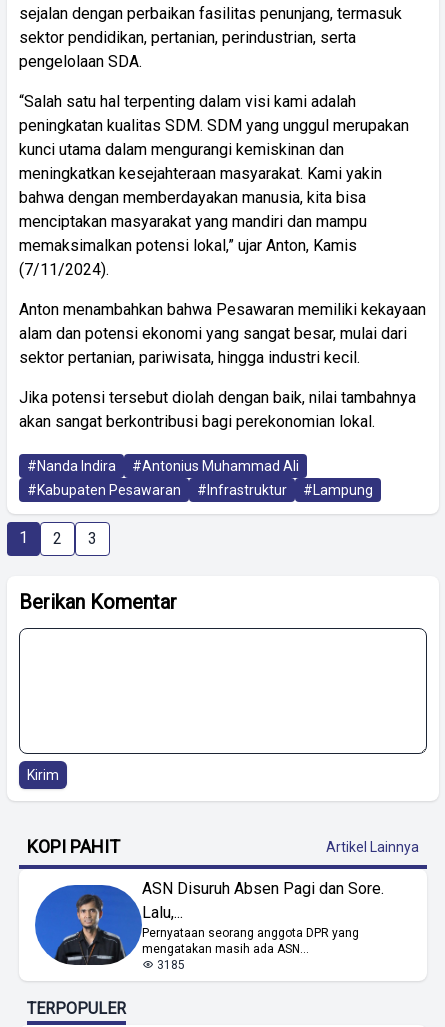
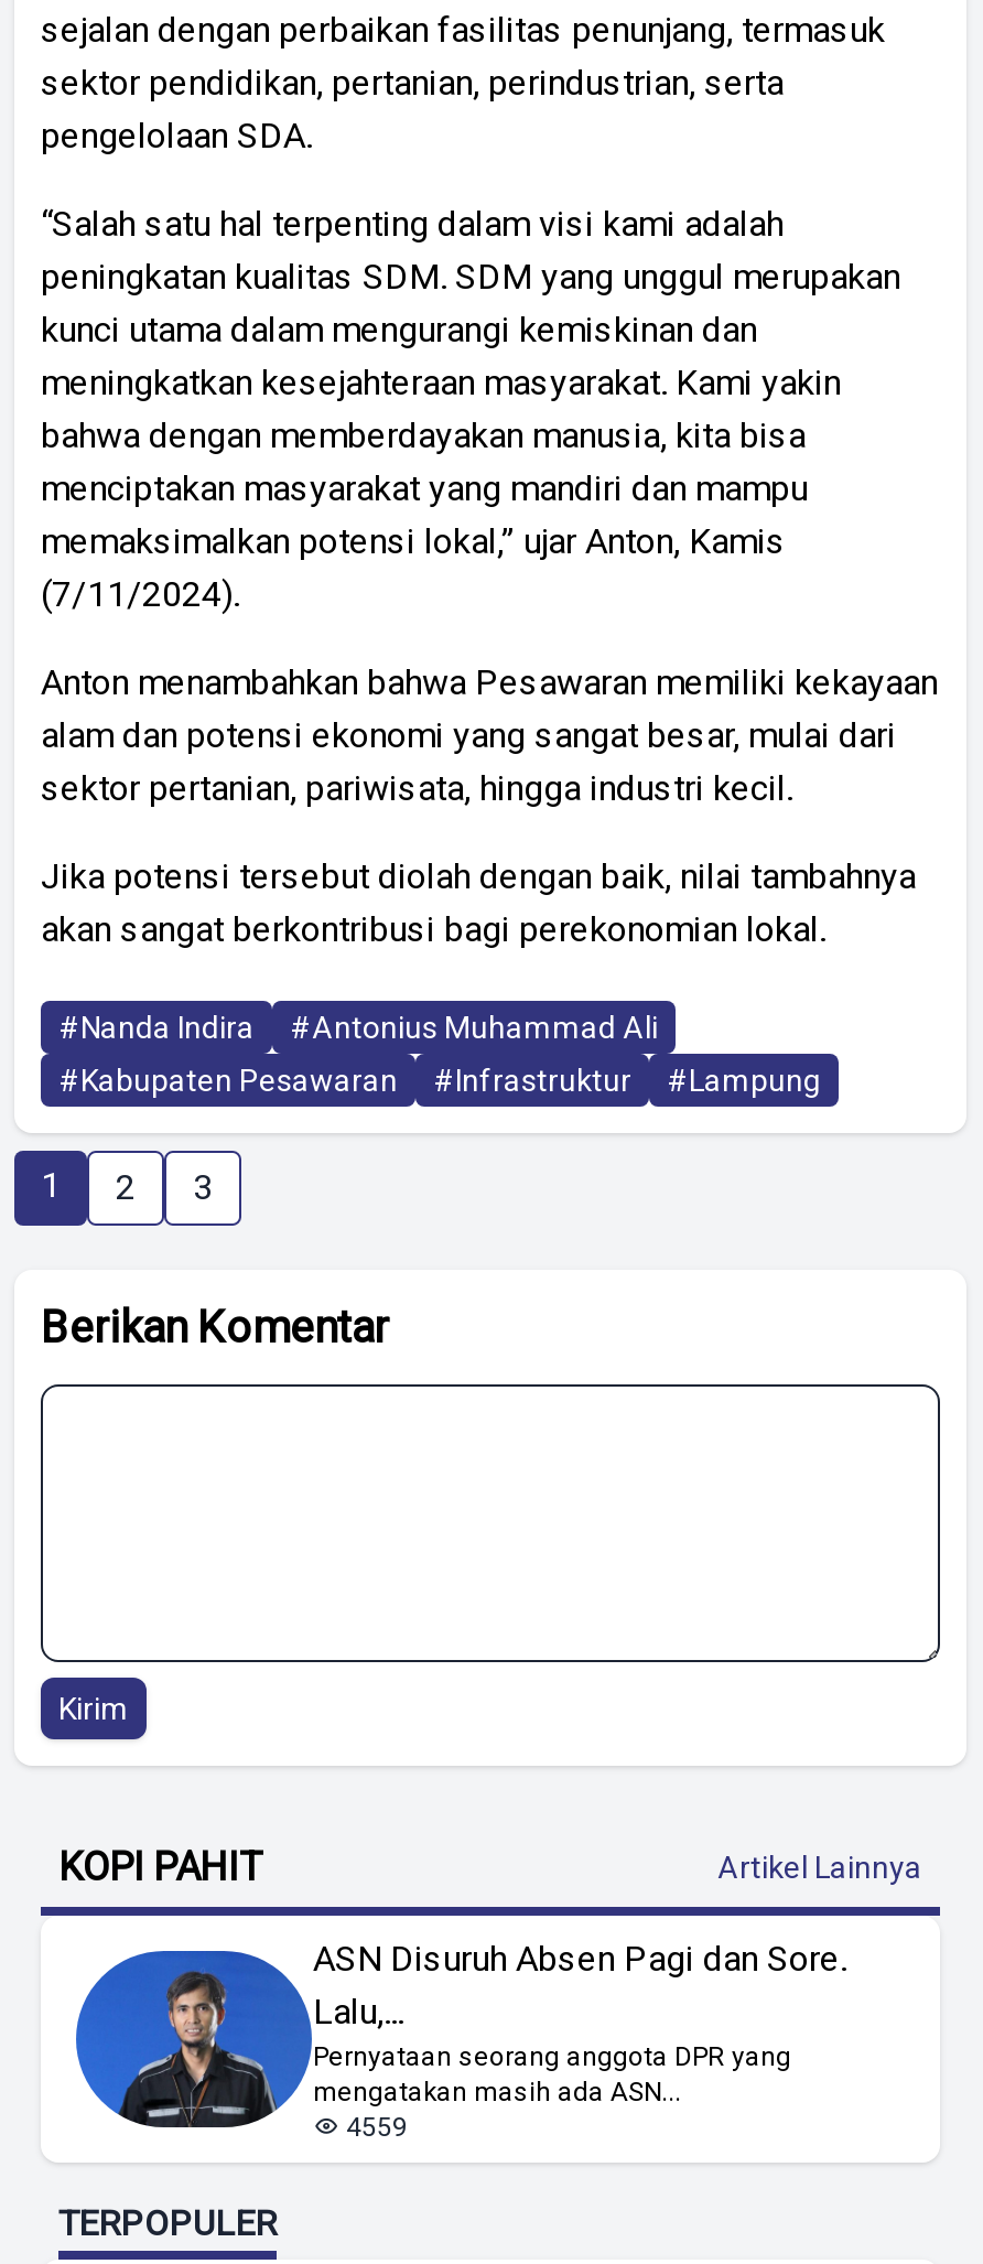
[154,958,185,972] 3185 -> [339,2112,408,2143] 4559

